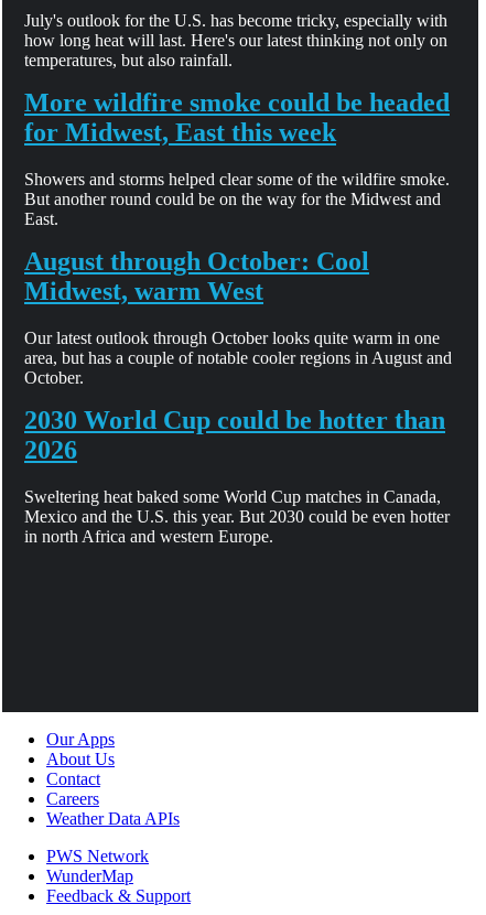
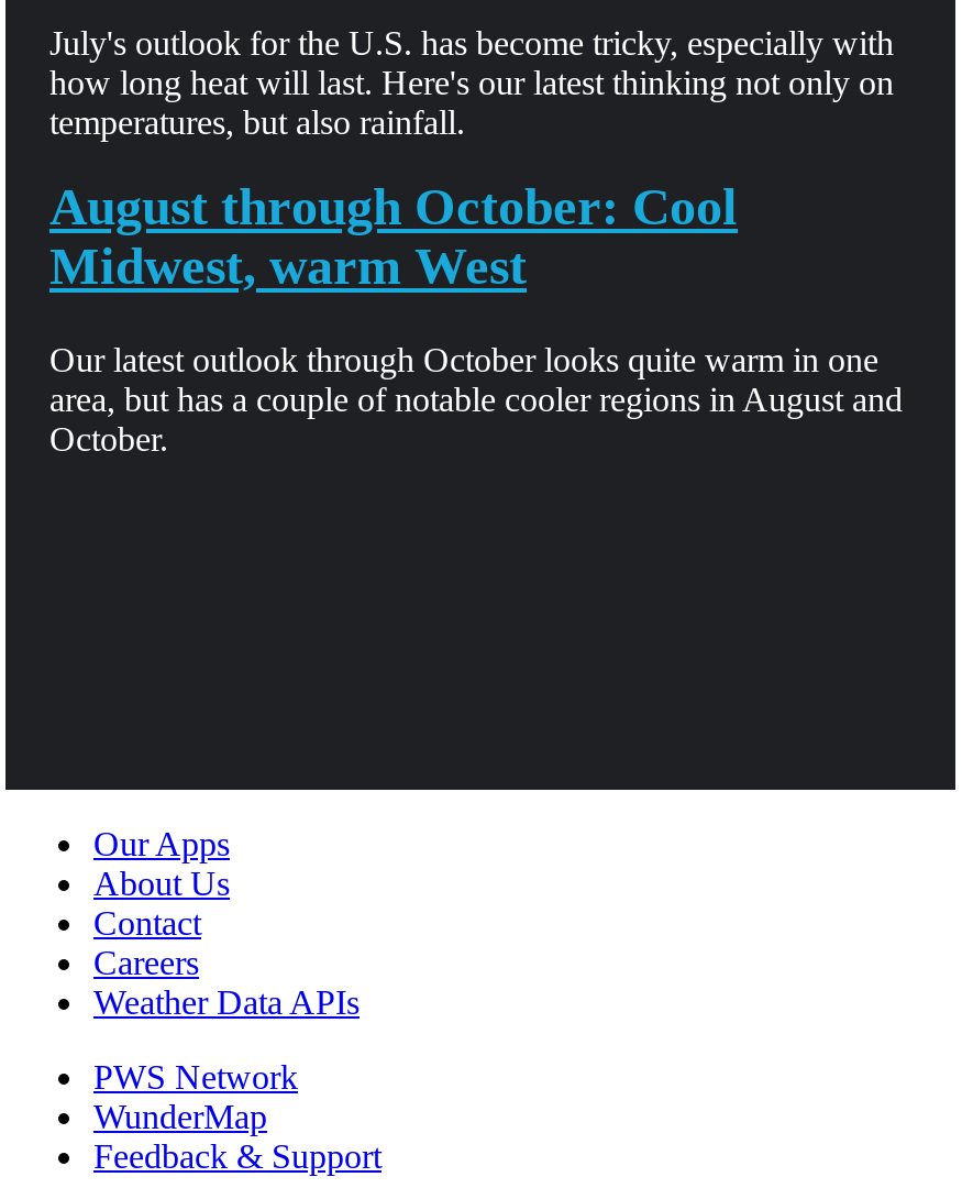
[24,89,450,229] More wildfire smoke could be headed | for Midwest, East this week | Showers and storms helped clear some of the wildfire smoke. | But another round could be on the way for the Midwest and | East. -> none
[24,406,450,546] 2030 World Cup could be hotter than | 2026 | Sweltering heat baked some World Cup matches in Canada, | Mexico and the U.S. this year. But 2030 could be even hotter | in north Africa and western Europe. -> none

